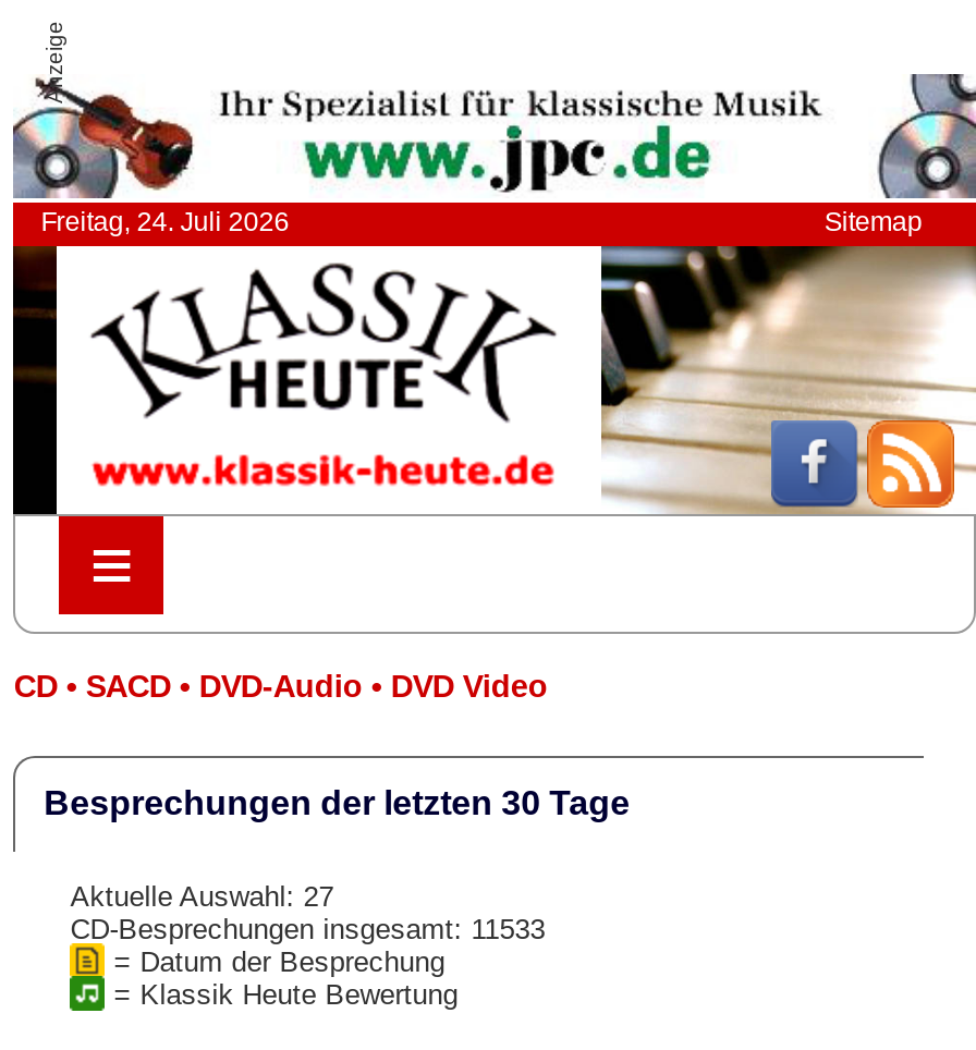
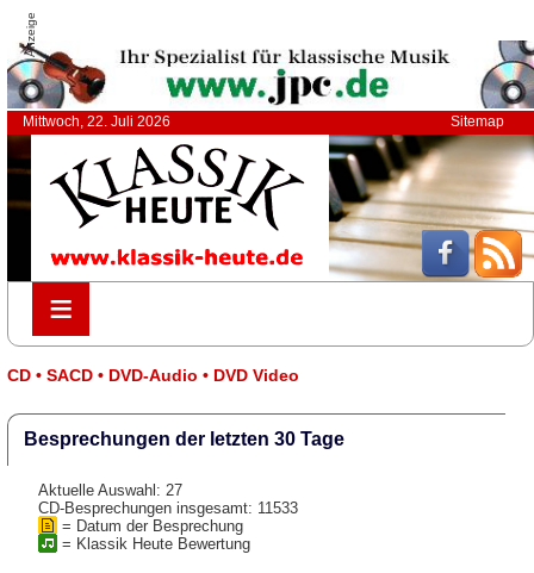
[41,207,289,238] Freitag, 24. Juli 2026 -> [22,113,170,130] Mittwoch, 22. Juli 2026

